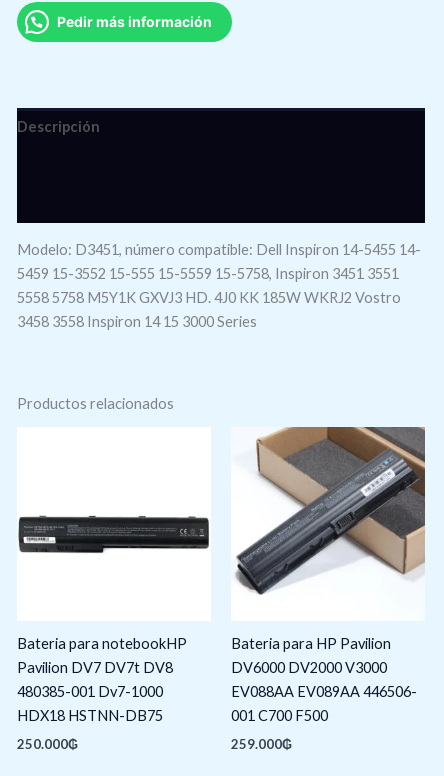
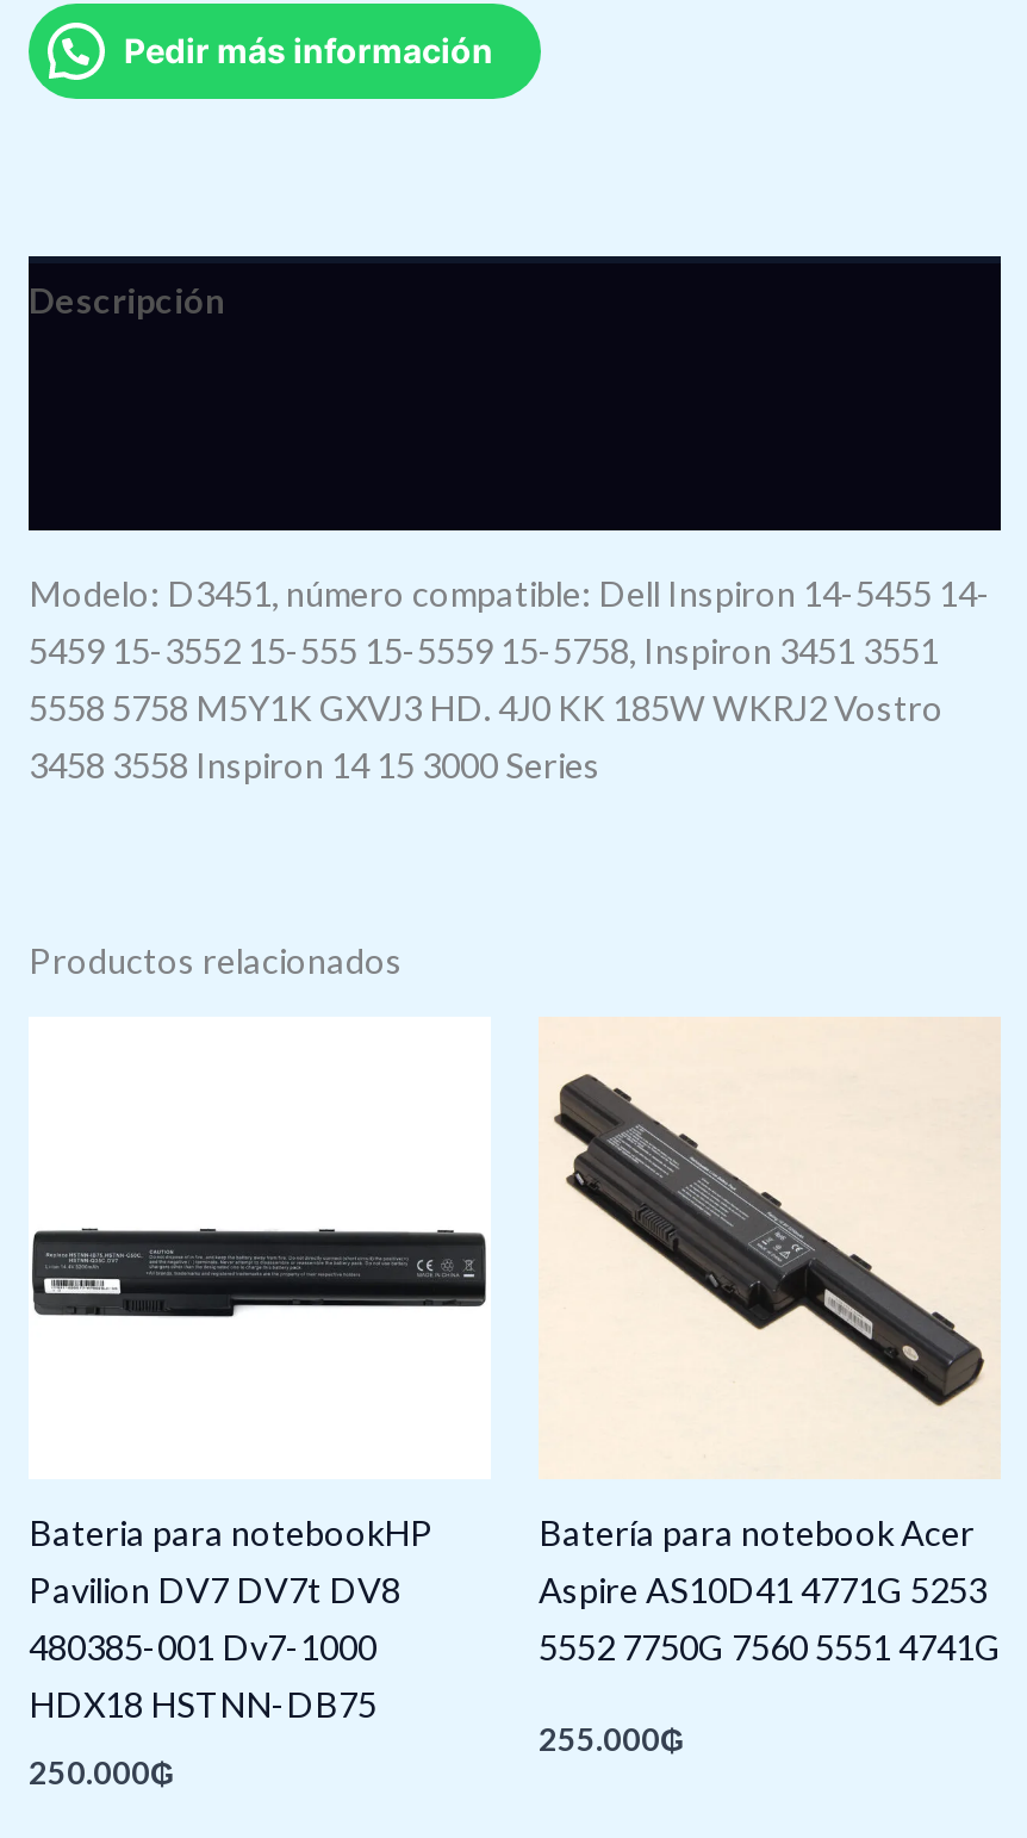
[231,426,426,724] [image] | Bateria para HP Pavilion | DV6000 DV2000 V3000 | EV088AA EV089AA 446506- | 001 C700 F500 -> [539,1017,1001,1668] [image] | Batería para notebook Acer | Aspire AS10D41 4771G 5253 | 5552 7750G 7560 5551 4741G
[231,735,292,751] 259.000₲ -> [539,1721,684,1759] 255.000₲

